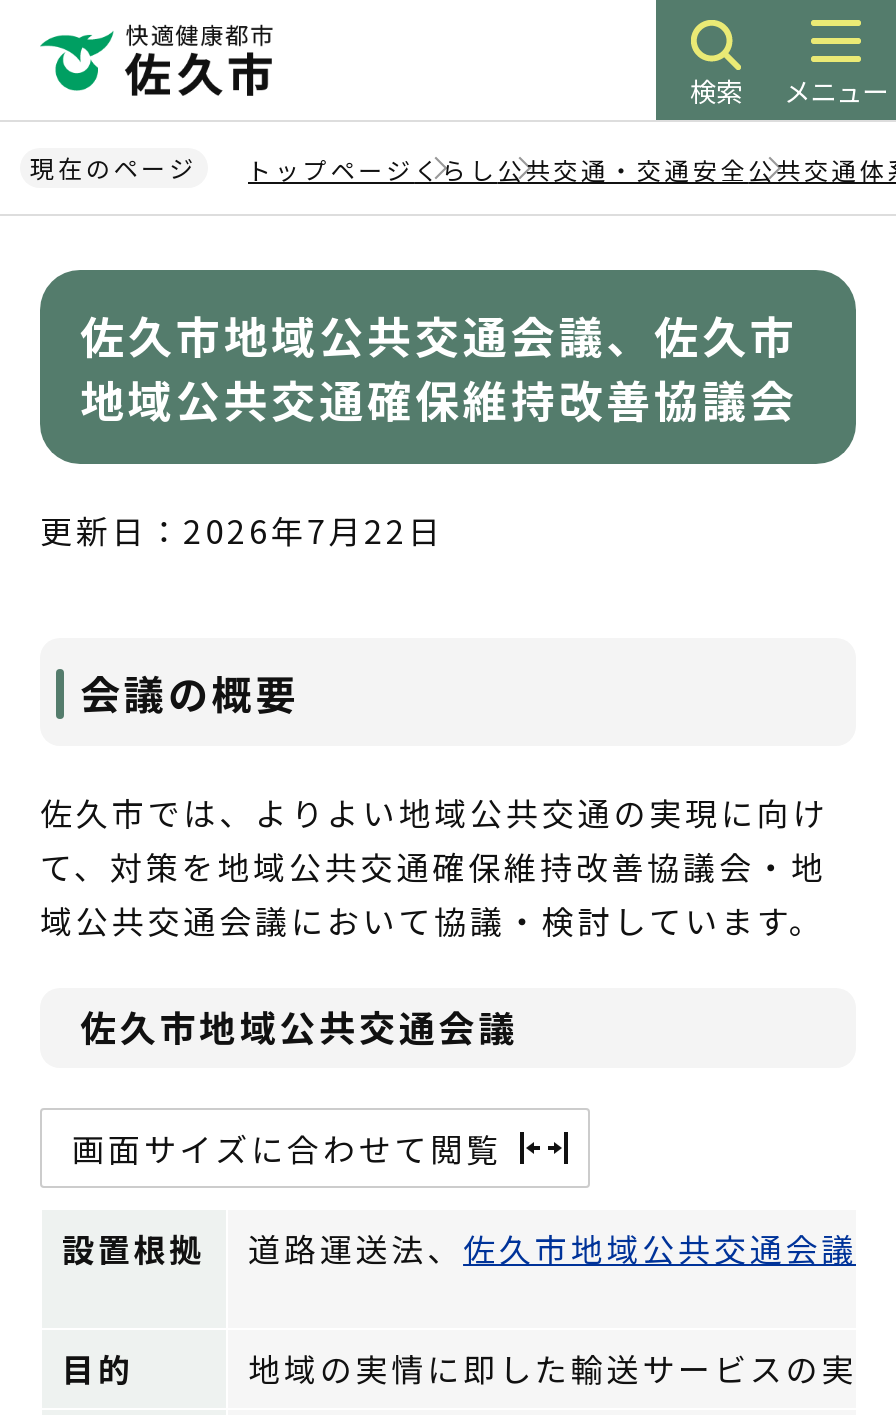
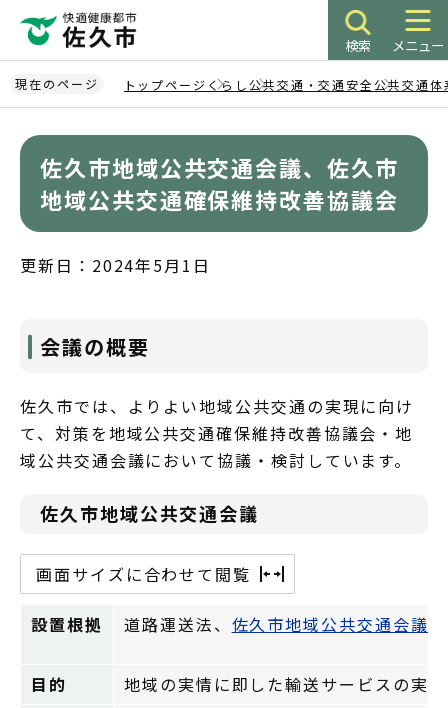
[40,506,444,554] 更新日：2026年7月22日 -> [20,253,211,277] 更新日：2024年5月1日

